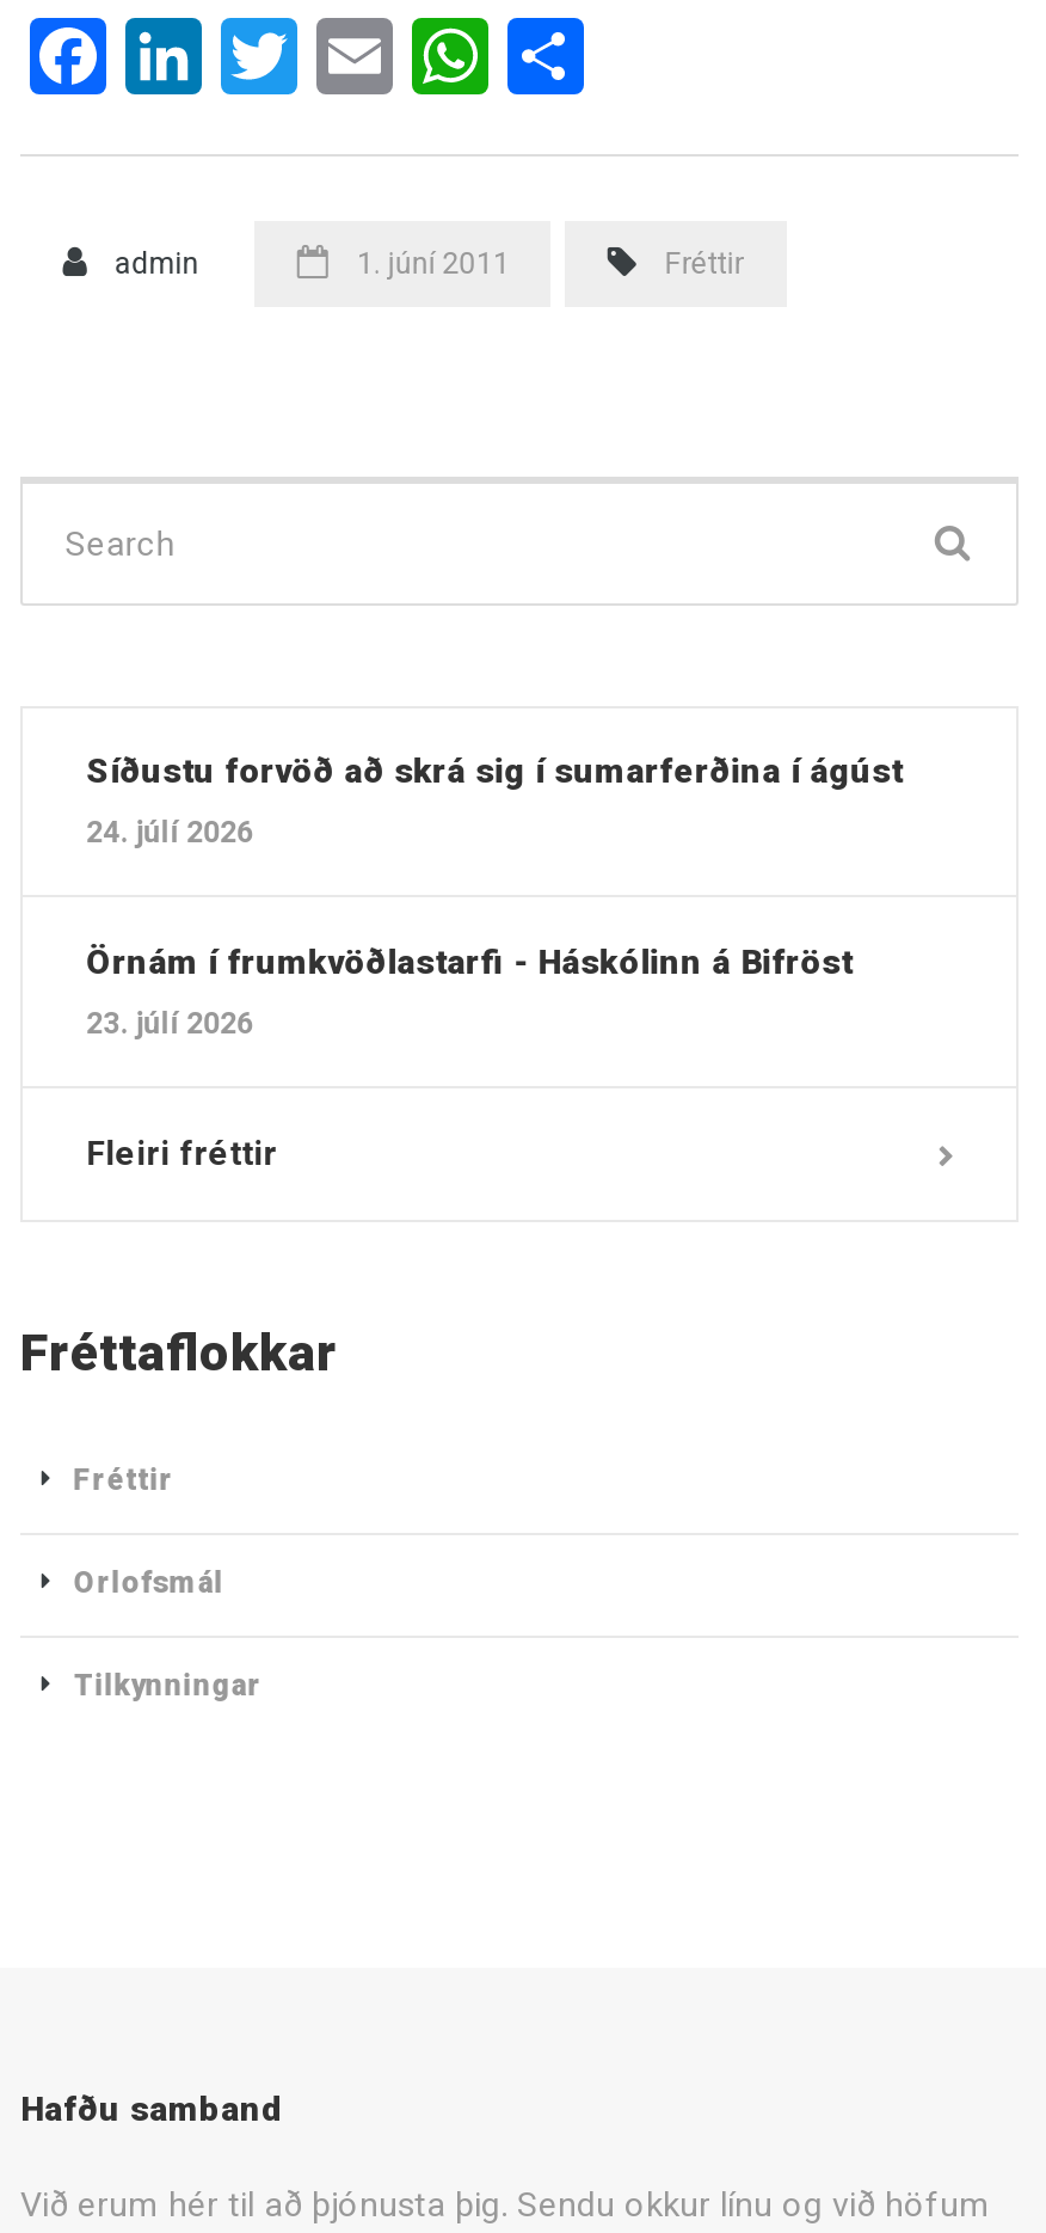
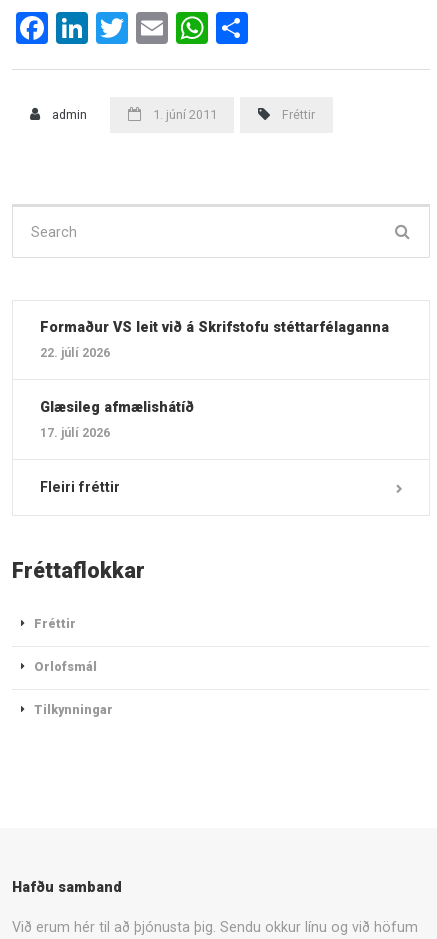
[86,752,903,790] Síðustu forvöð að skrá sig í sumarferðina í ágúst -> [40,319,389,335] Formaður VS leit við á Skrifstofu stéttarfélaganna
[86,814,254,850] 24. júlí 2026 -> [40,345,110,360] 22. júlí 2026
[86,943,853,981] Örnám í frumkvöðlastarfi - Háskólinn á Bifröst -> [40,399,194,415] Glæsileg afmælishátíð
[86,1005,254,1041] 23. júlí 2026 -> [40,425,110,440] 17. júlí 2026

